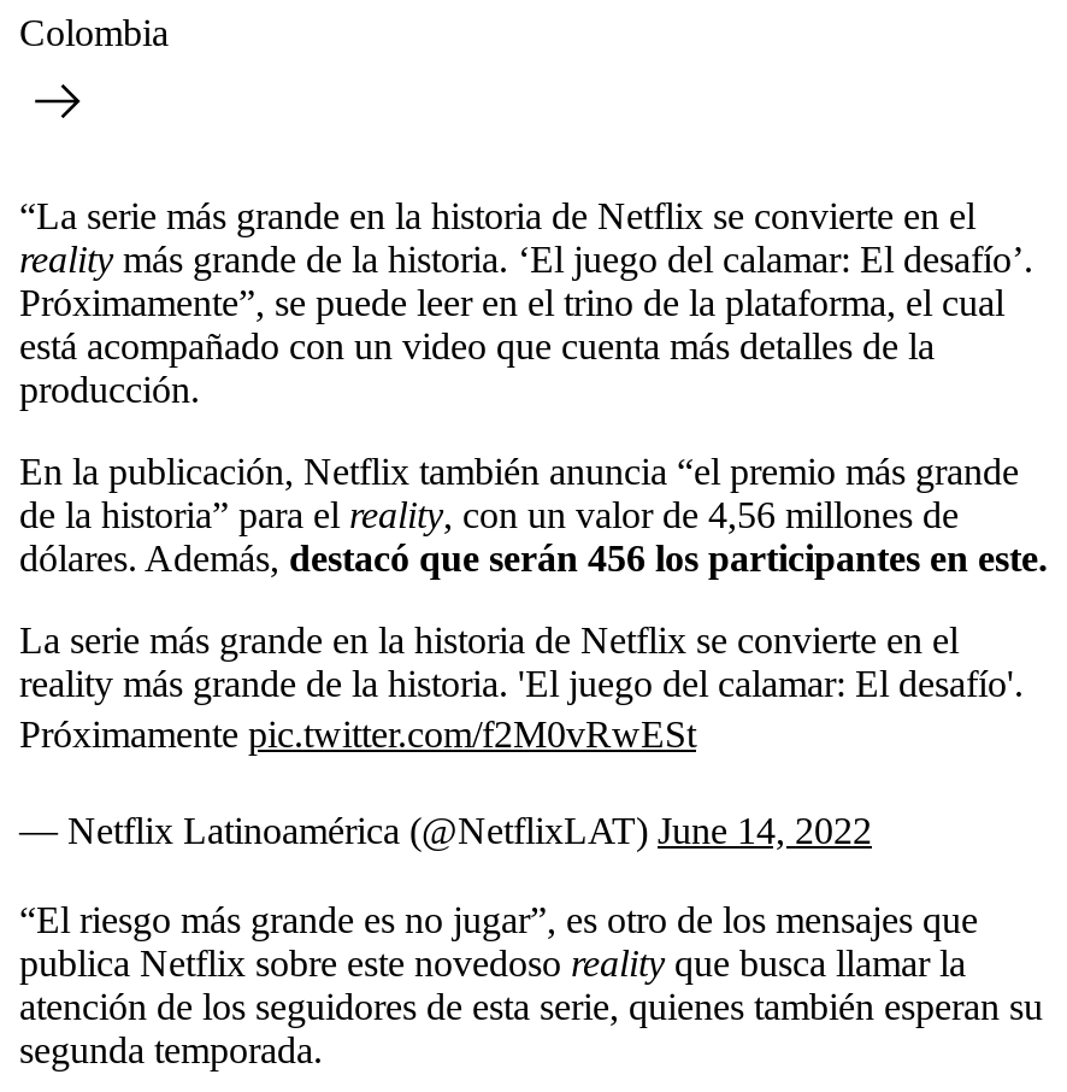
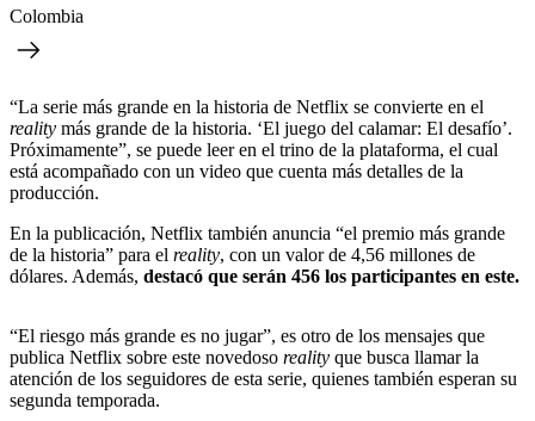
[19,619,1024,851] La serie más grande en la historia de Netflix se convierte en el | reality más grande de la historia. 'El juego del calamar: El desafío'. | Próximamente pic.twitter.com/f2M0vRwESt | — Netflix Latinoamérica (@NetflixLAT) June 14, 2022 -> none

